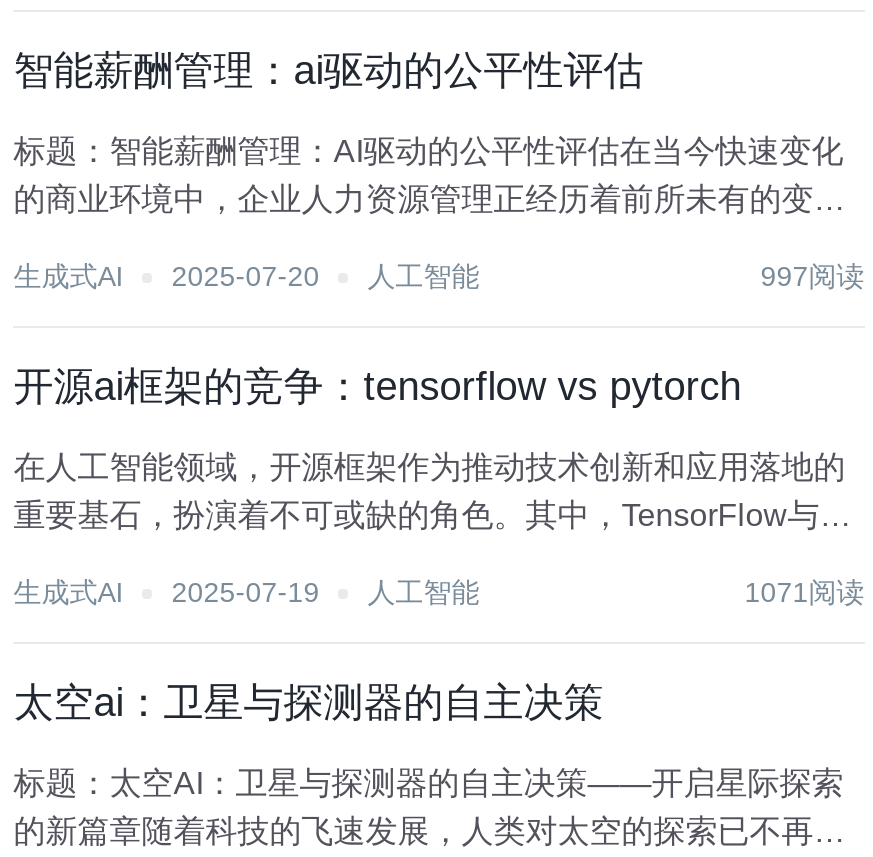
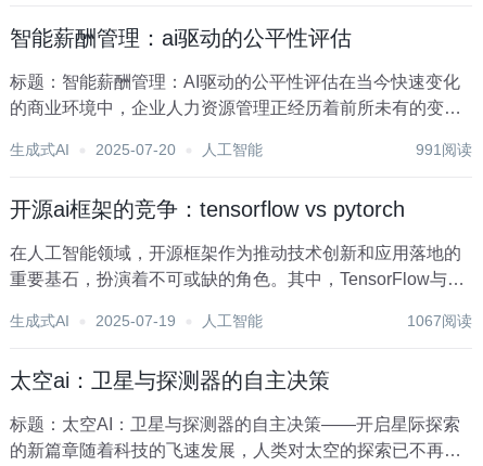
[761,260,865,292] 997阅读 -> [415,141,472,158] 991阅读
[745,576,865,608] 1071阅读 -> [407,312,472,329] 1067阅读

